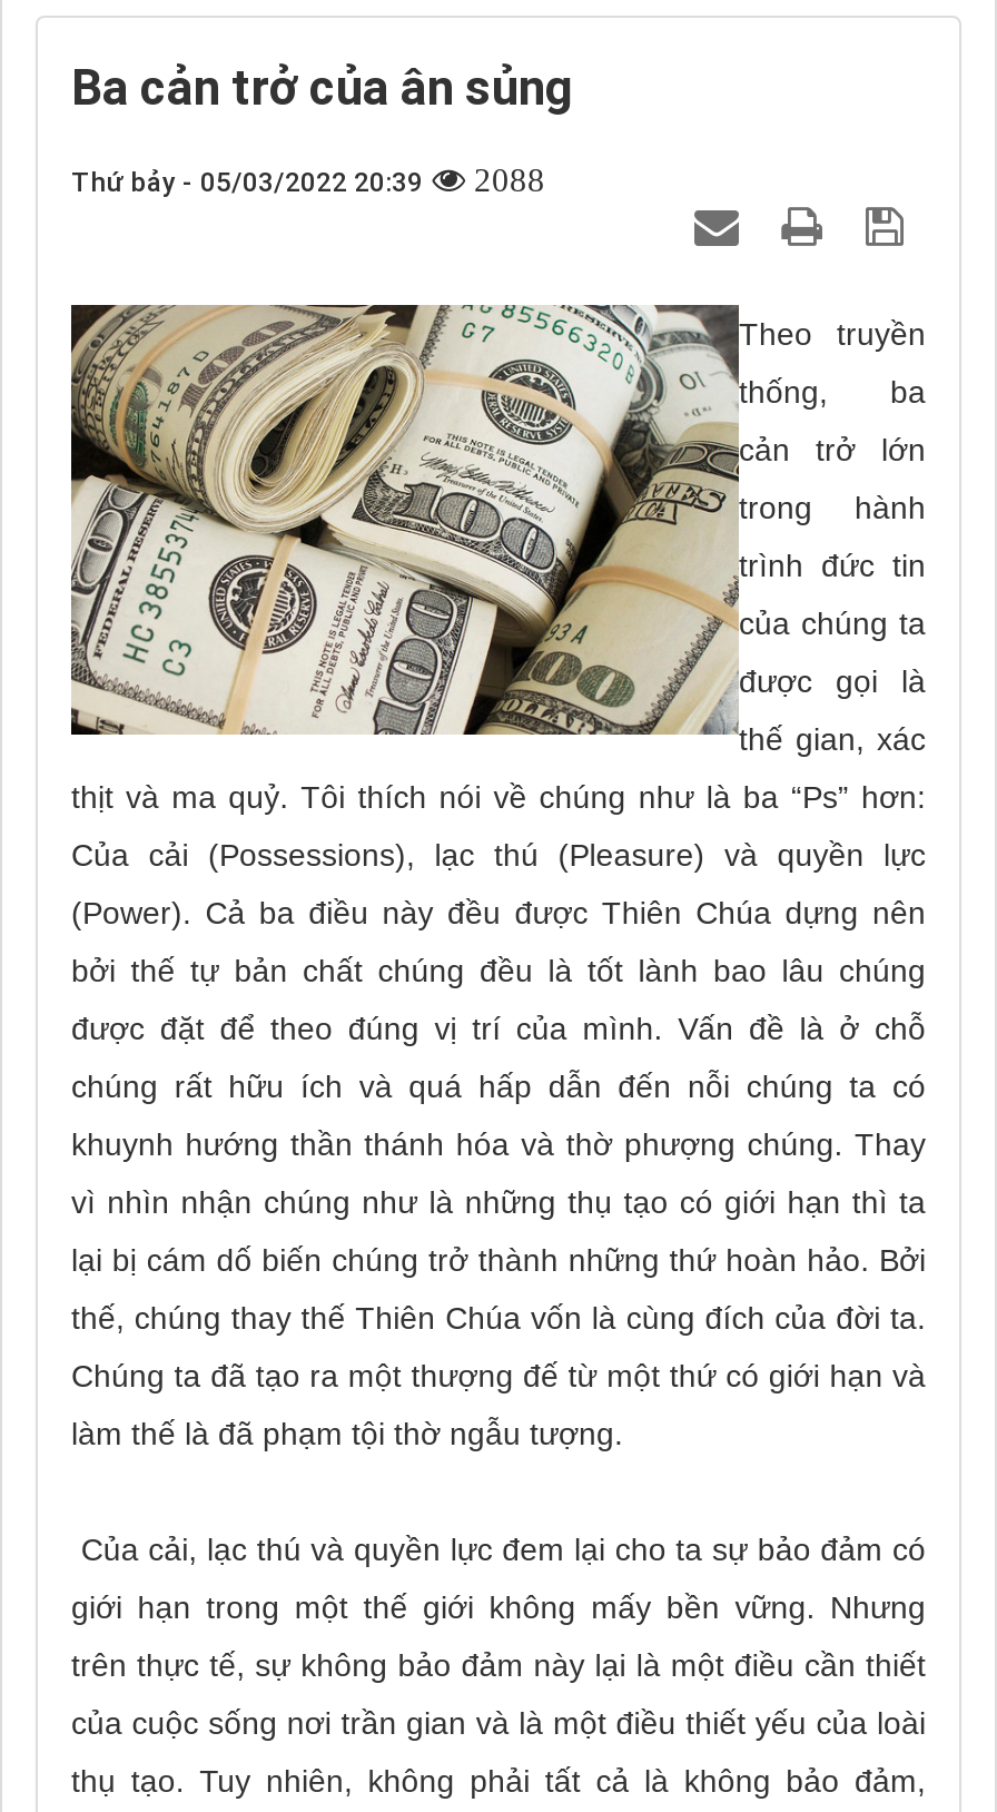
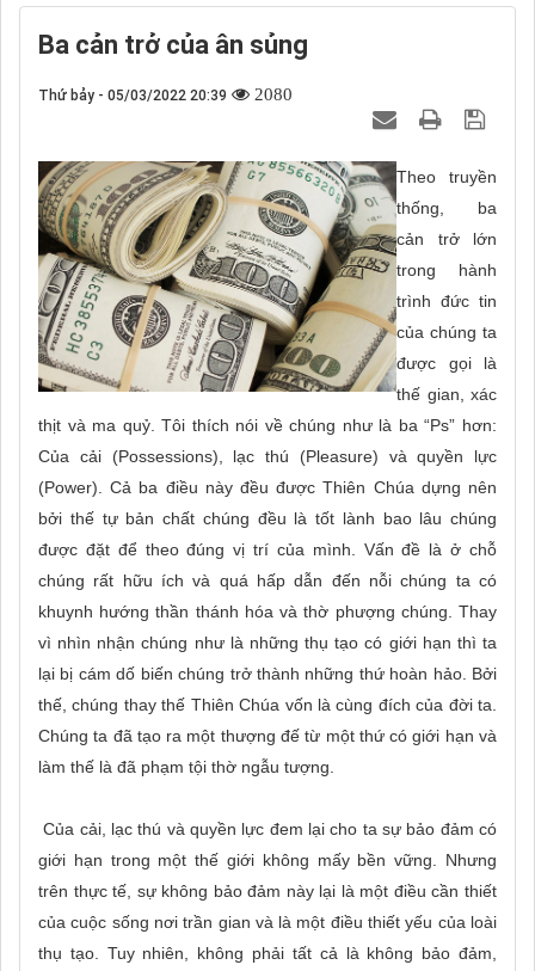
[71,161,545,197] Thứ bảy - 05/03/2022 20:39 2088 -> [38,84,293,103] Thứ bảy - 05/03/2022 20:39 2080

